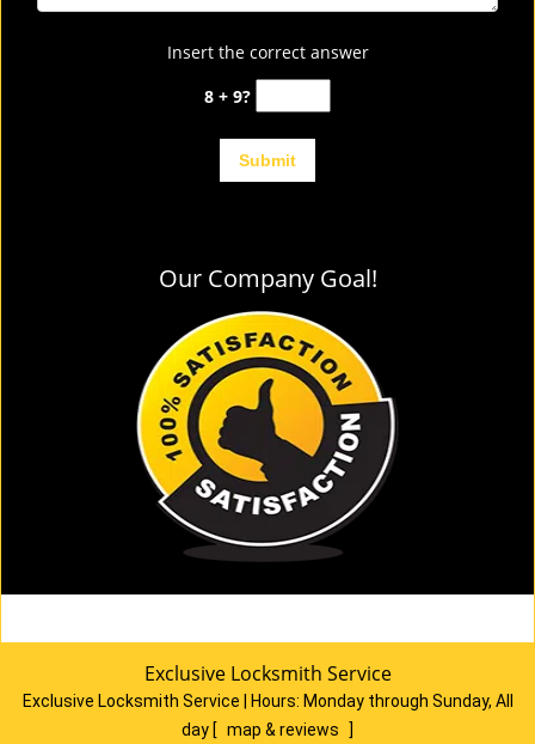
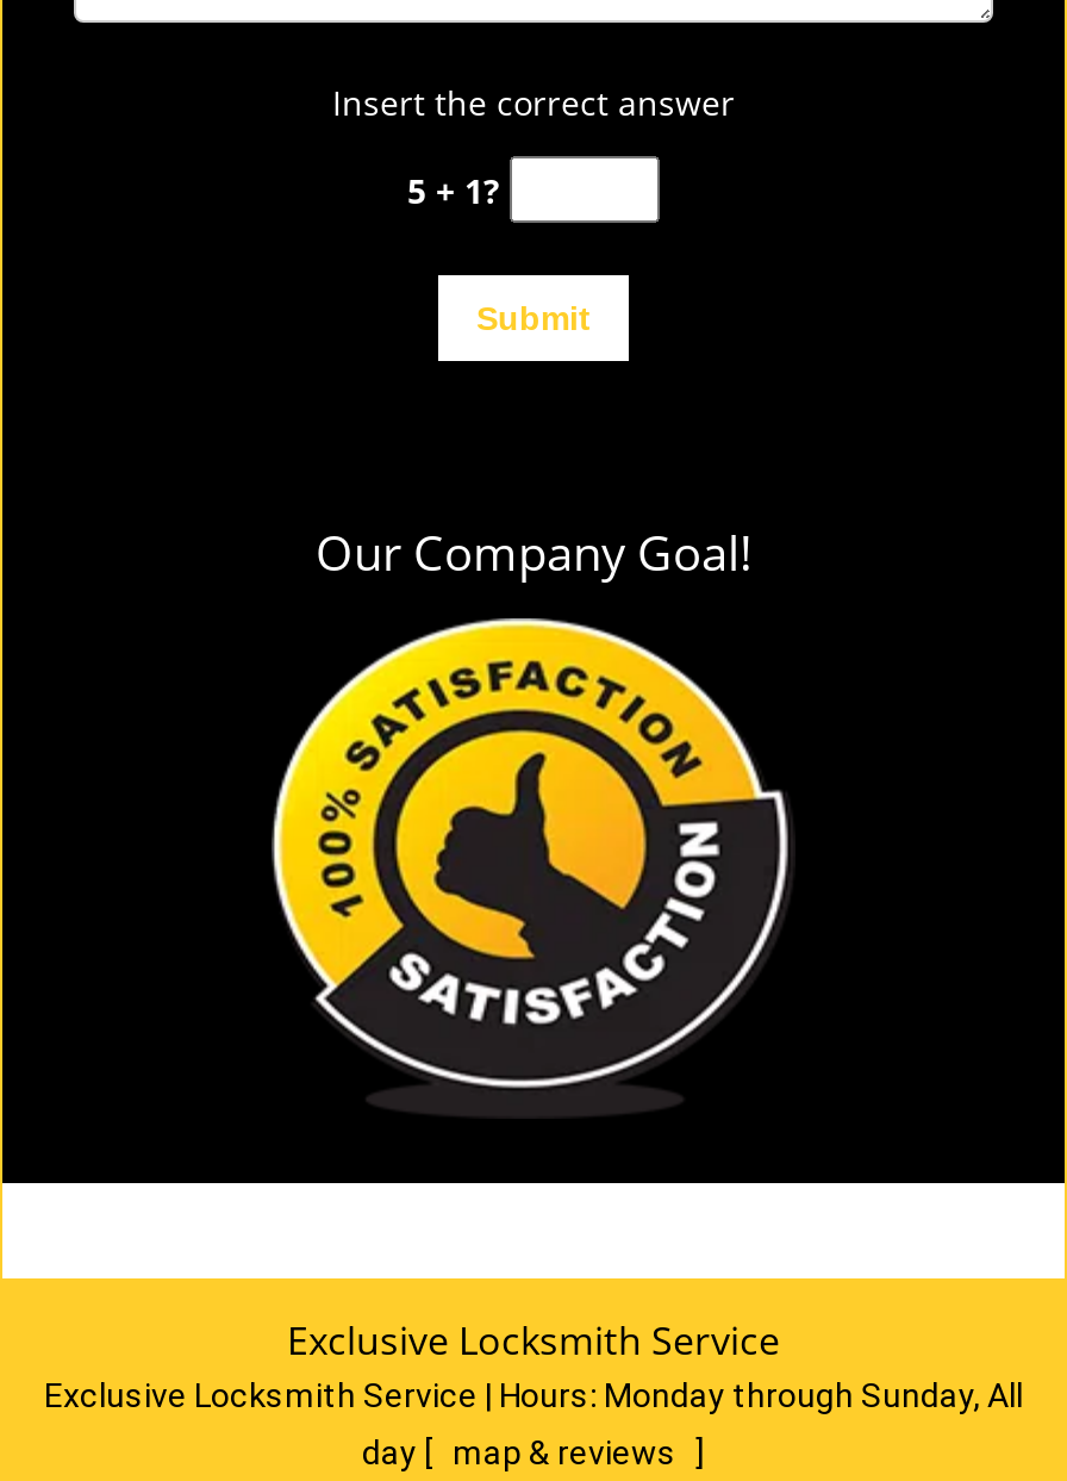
[204,85,251,108] 8 + 9? -> [407,168,500,213] 5 + 1?

